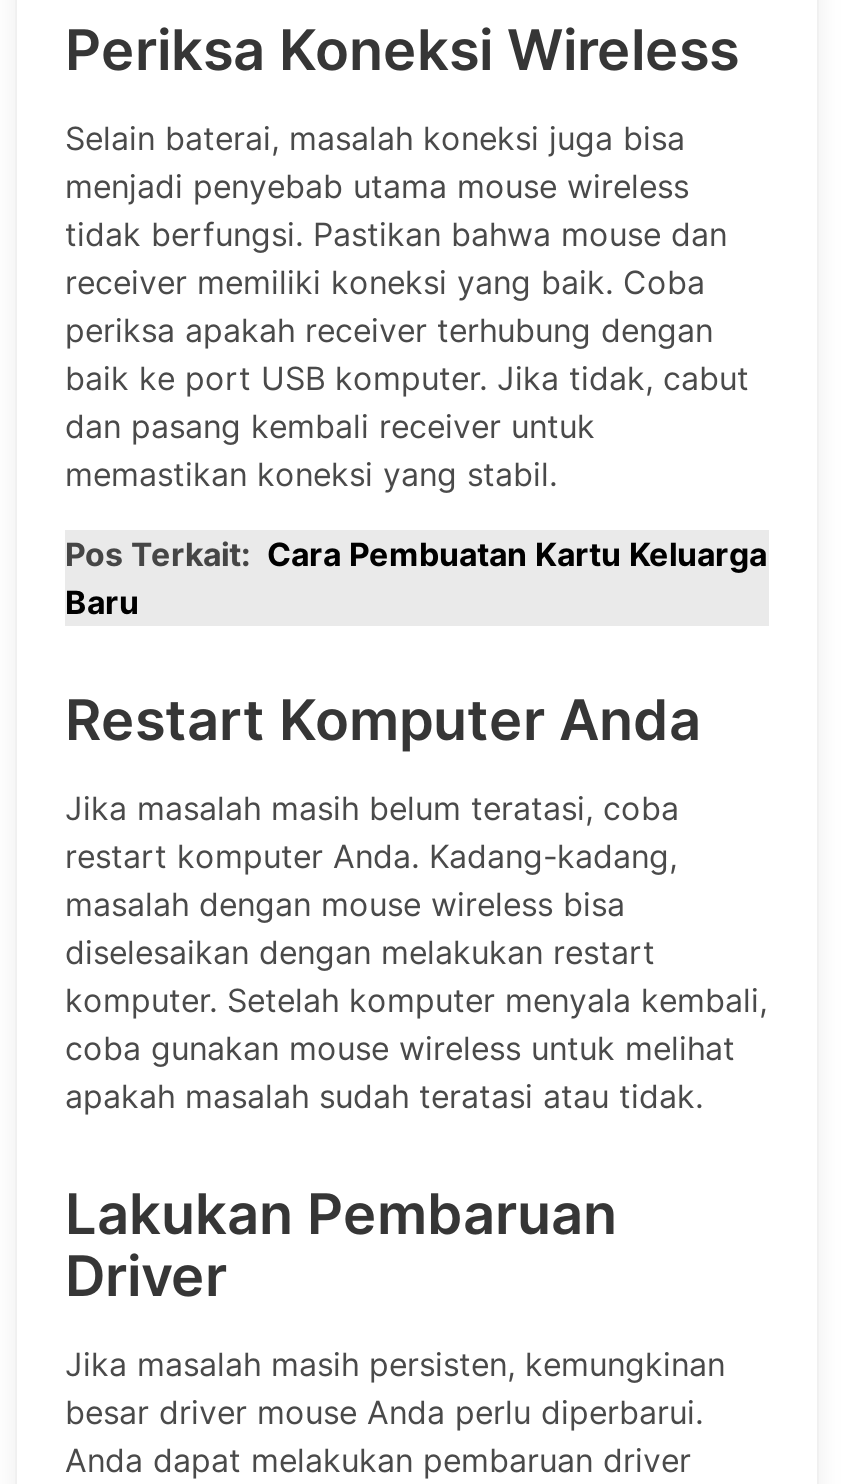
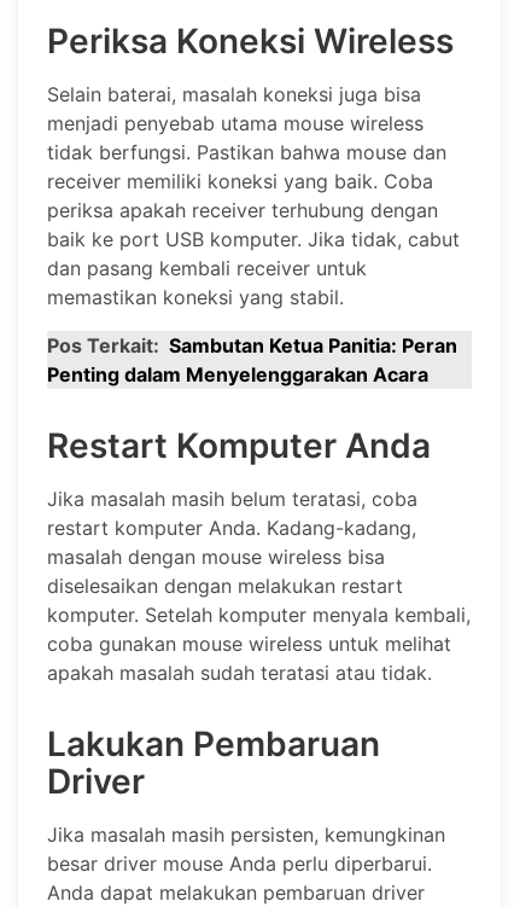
[65,534,767,622] Pos Terkait: Cara Pembuatan Kartu Keluarga | Baru -> [47,333,457,386] Pos Terkait: Sambutan Ketua Panitia: Peran | Penting dalam Menyelenggarakan Acara

